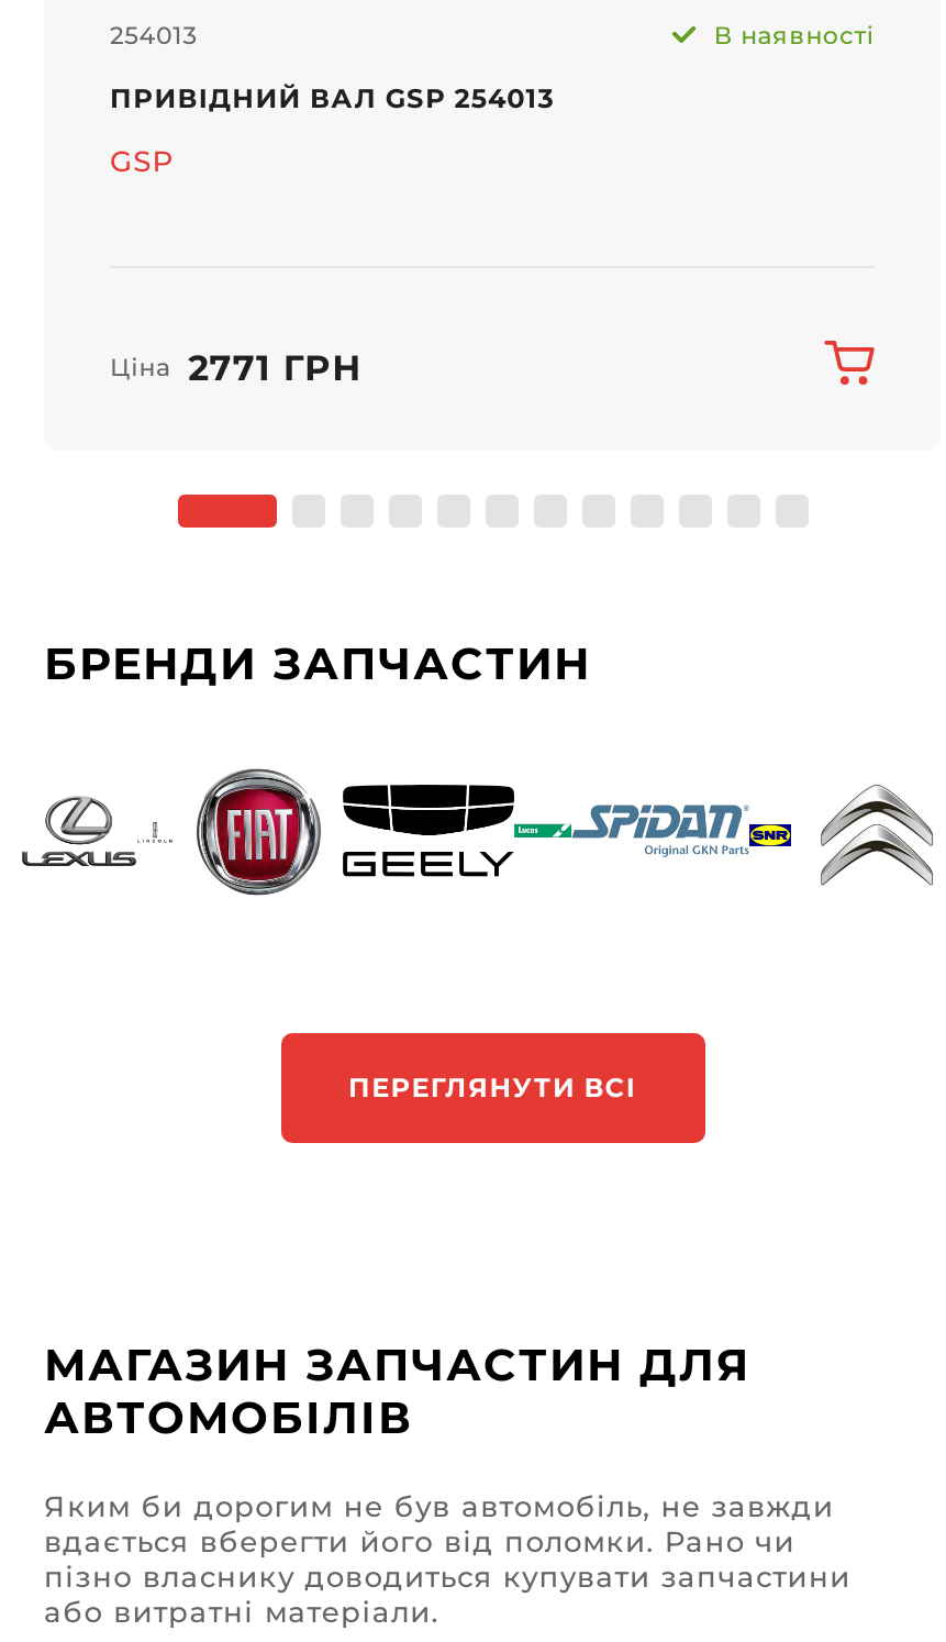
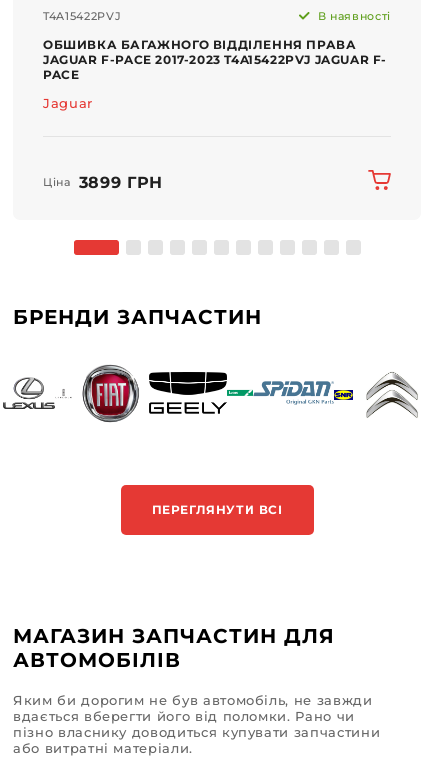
[110,20,198,51] 254013 -> [43,9,121,23] T4A15422PVJ
[110,82,555,115] ПРИВІДНИЙ ВАЛ GSP 254013 -> [43,37,387,82] ОБШИВКА БАГАЖНОГО ВІДДІЛЕННЯ ПРАВА | JAGUAR F-PACE 2017-2023 T4A15422PVJ JAGUAR F- | PACE
[110,144,174,179] GSP -> [43,95,93,111] Jaguar
[110,348,362,390] Ціна 2771 ГРН -> [43,173,163,192] Ціна 3899 ГРН

